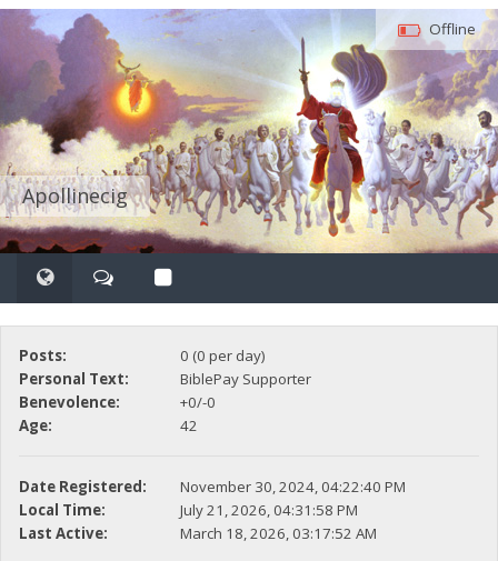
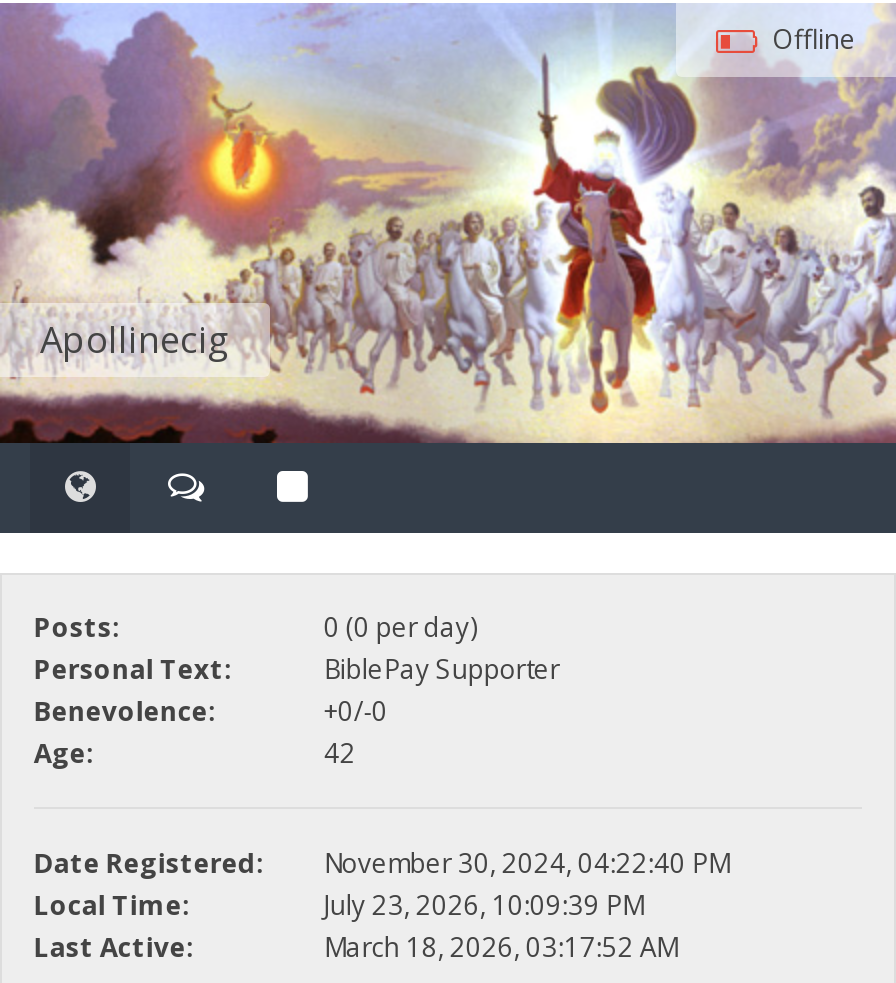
[180,500,358,520] July 21, 2026, 04:31:58 PM -> [324,887,644,923] July 23, 2026, 10:09:39 PM

